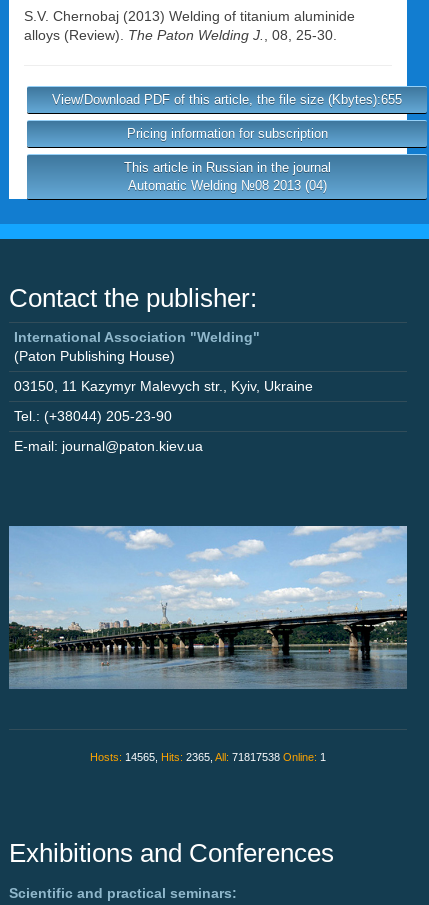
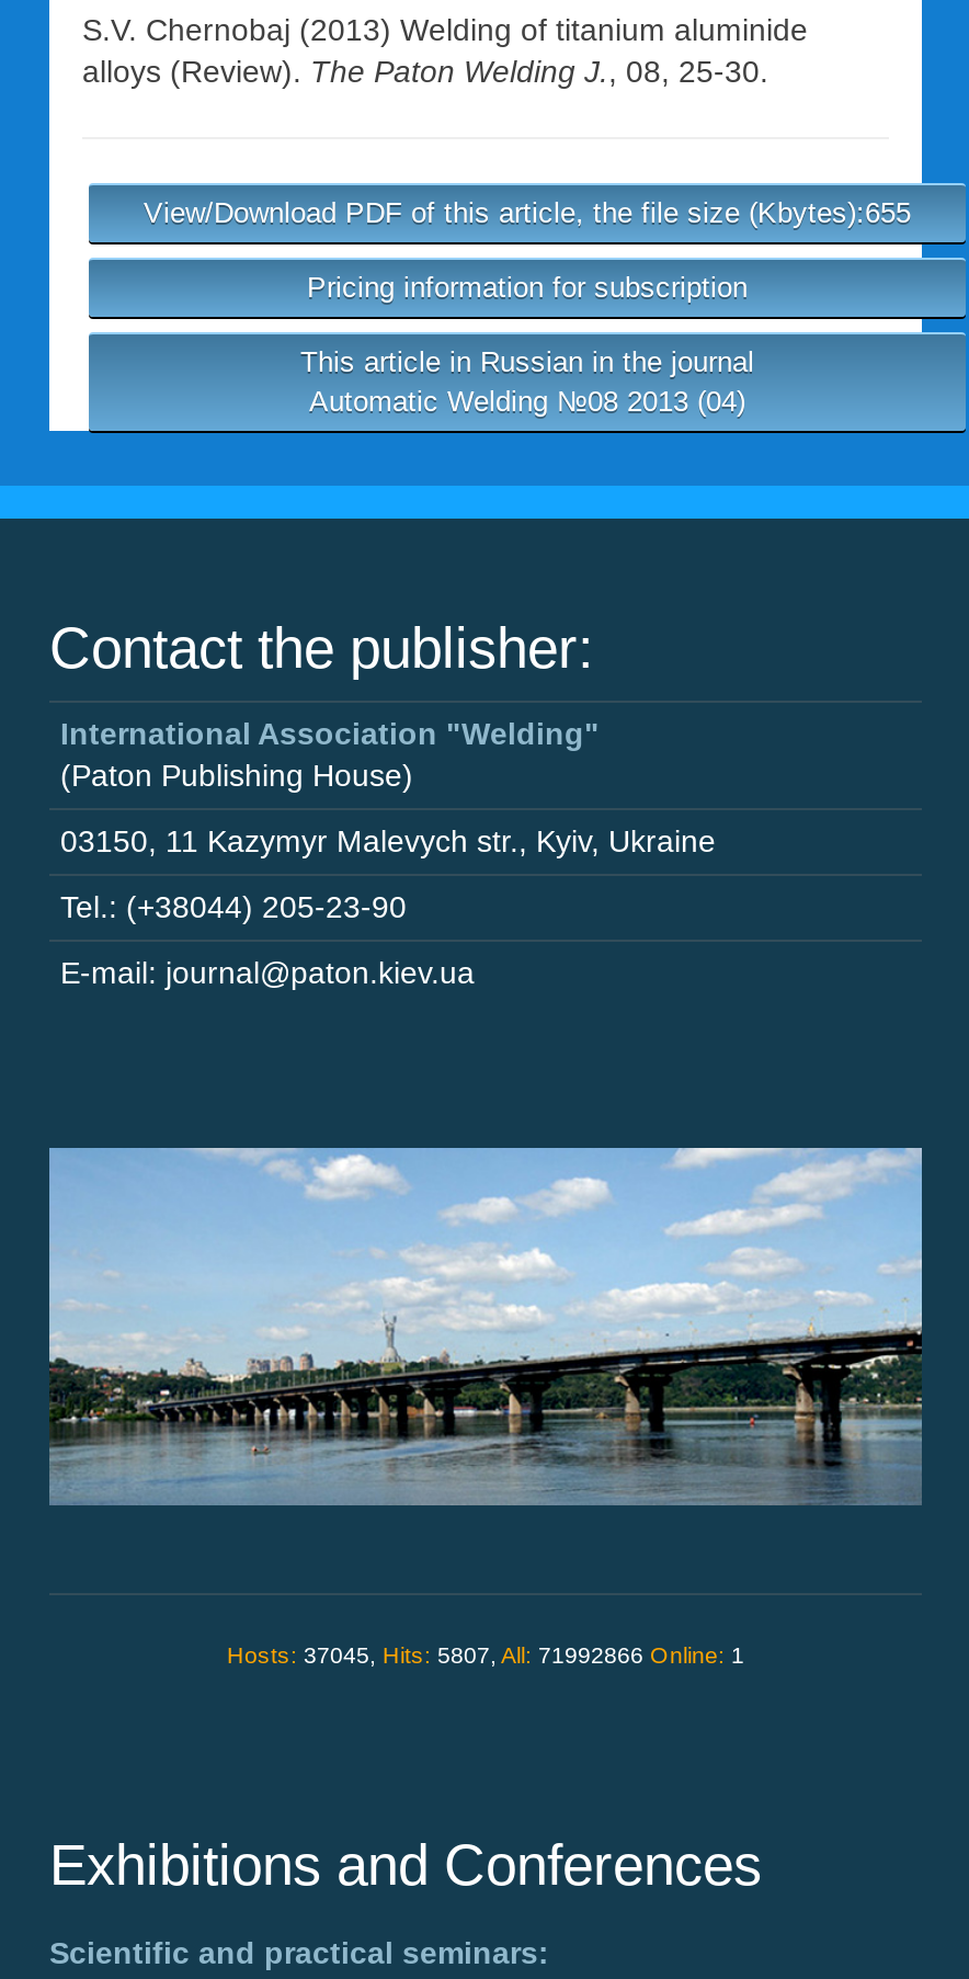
[90,751,326,763] Hosts: 14565, Hits: 2365, All: 71817538 Online: 1 -> [227,1641,744,1668] Hosts: 37045, Hits: 5807, All: 71992866 Online: 1

